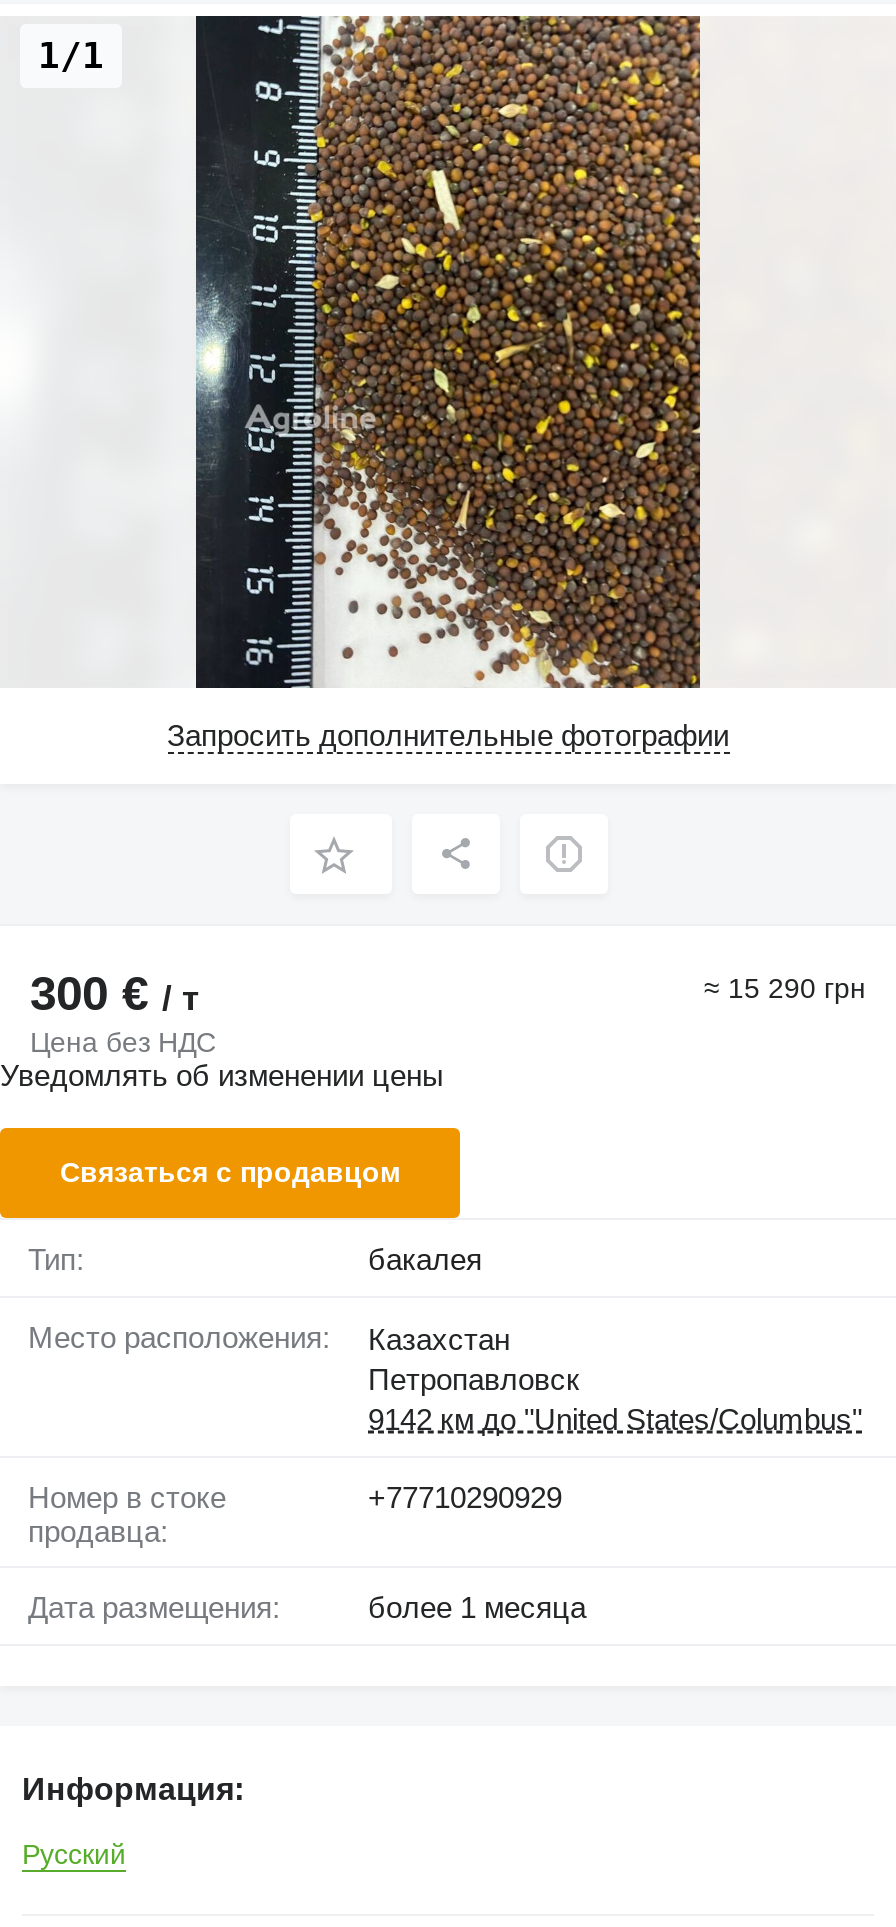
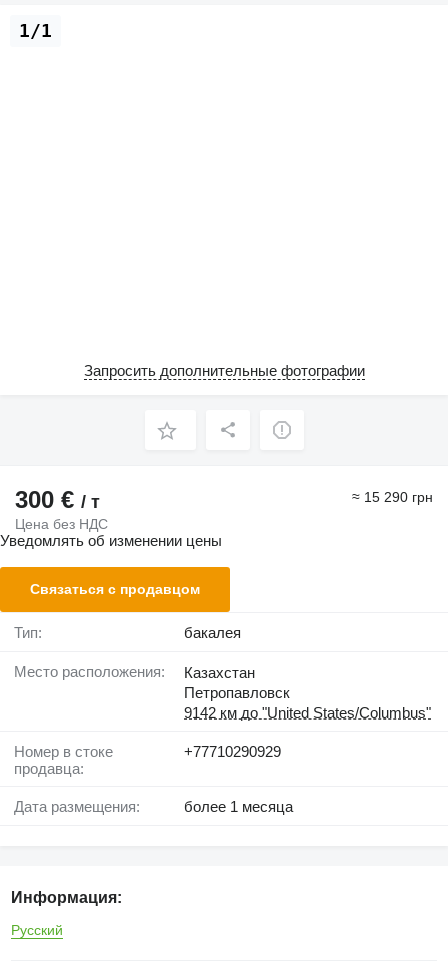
[194,14,704,690] [image] -> none

